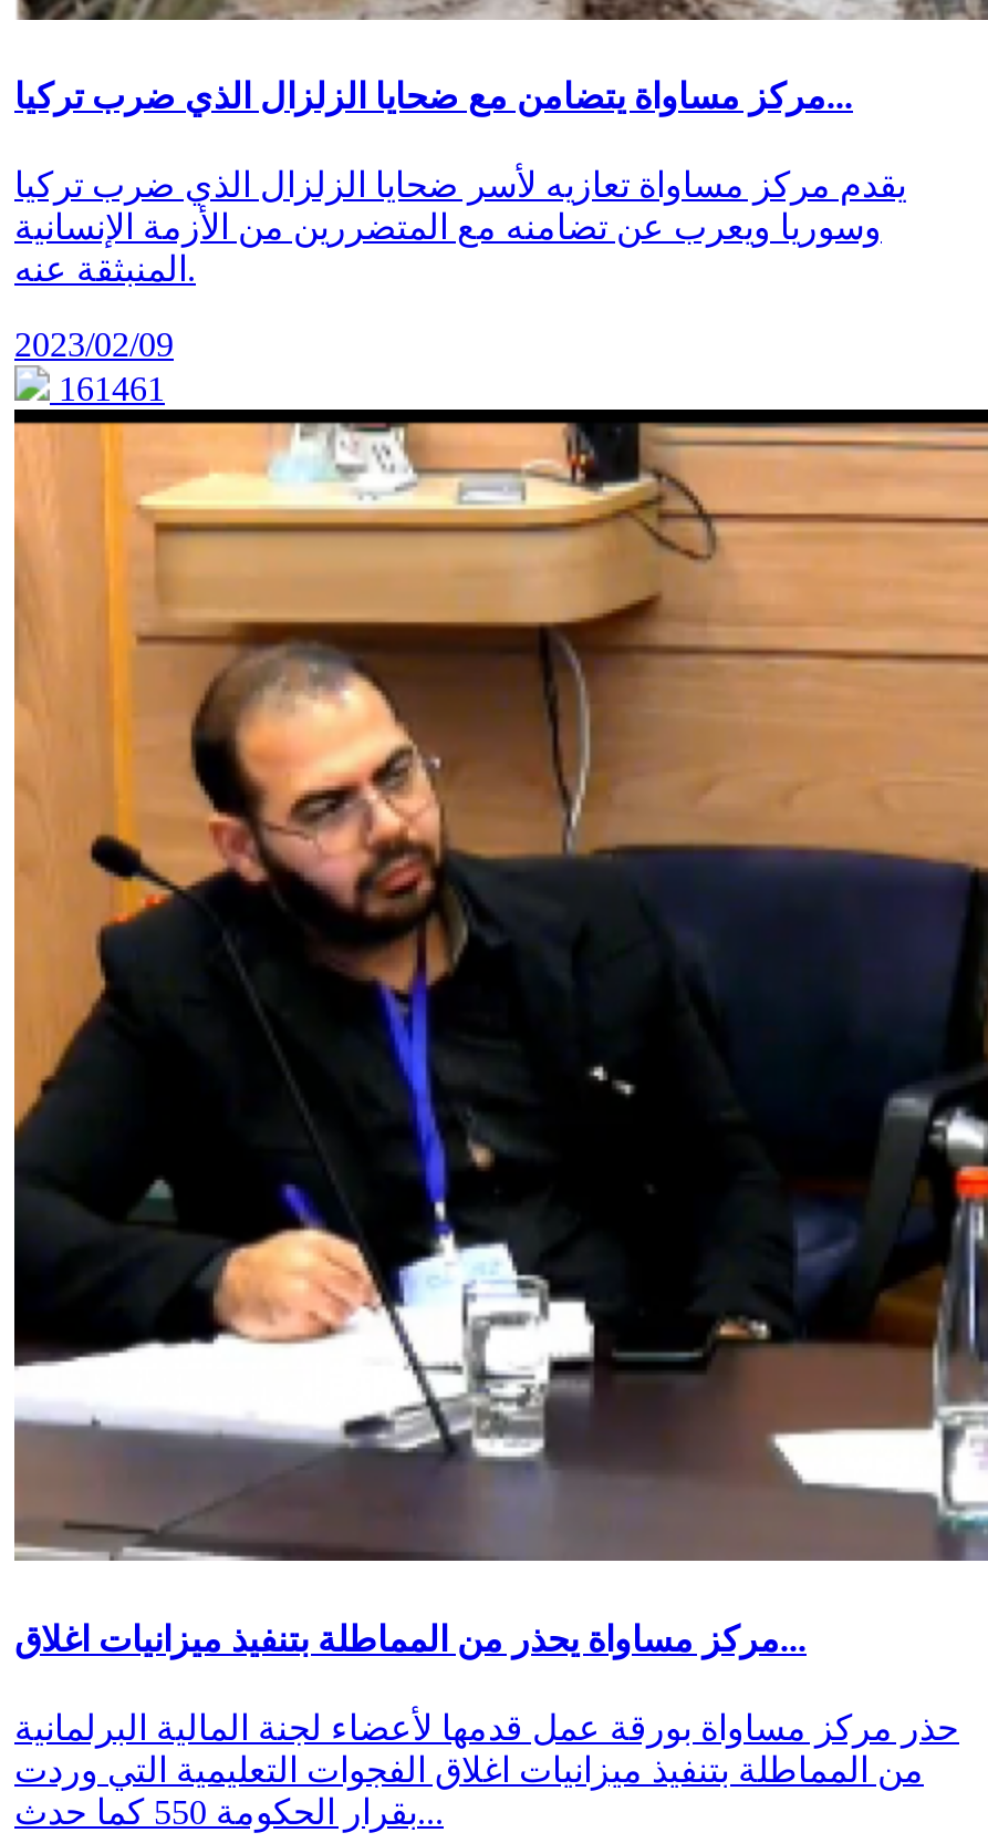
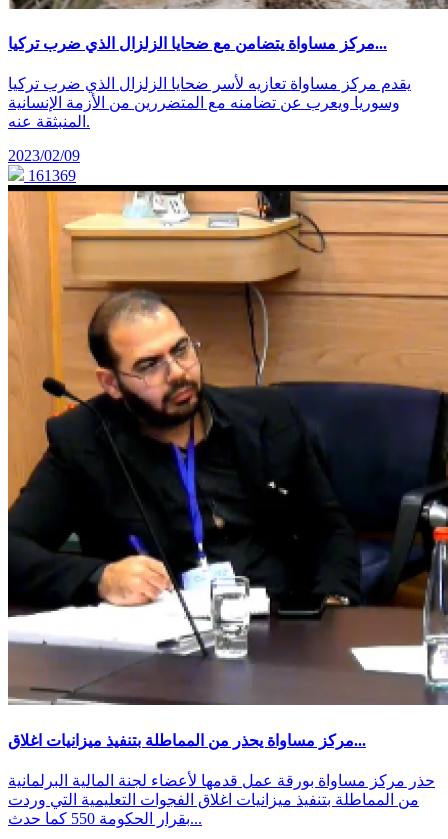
[50,370,165,408] 161461 -> [24,167,76,184] 161369

